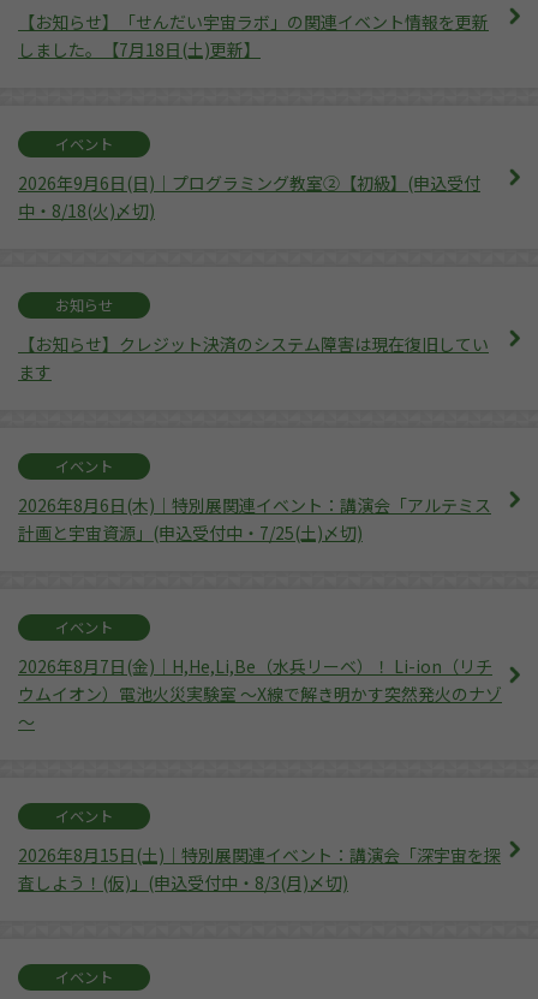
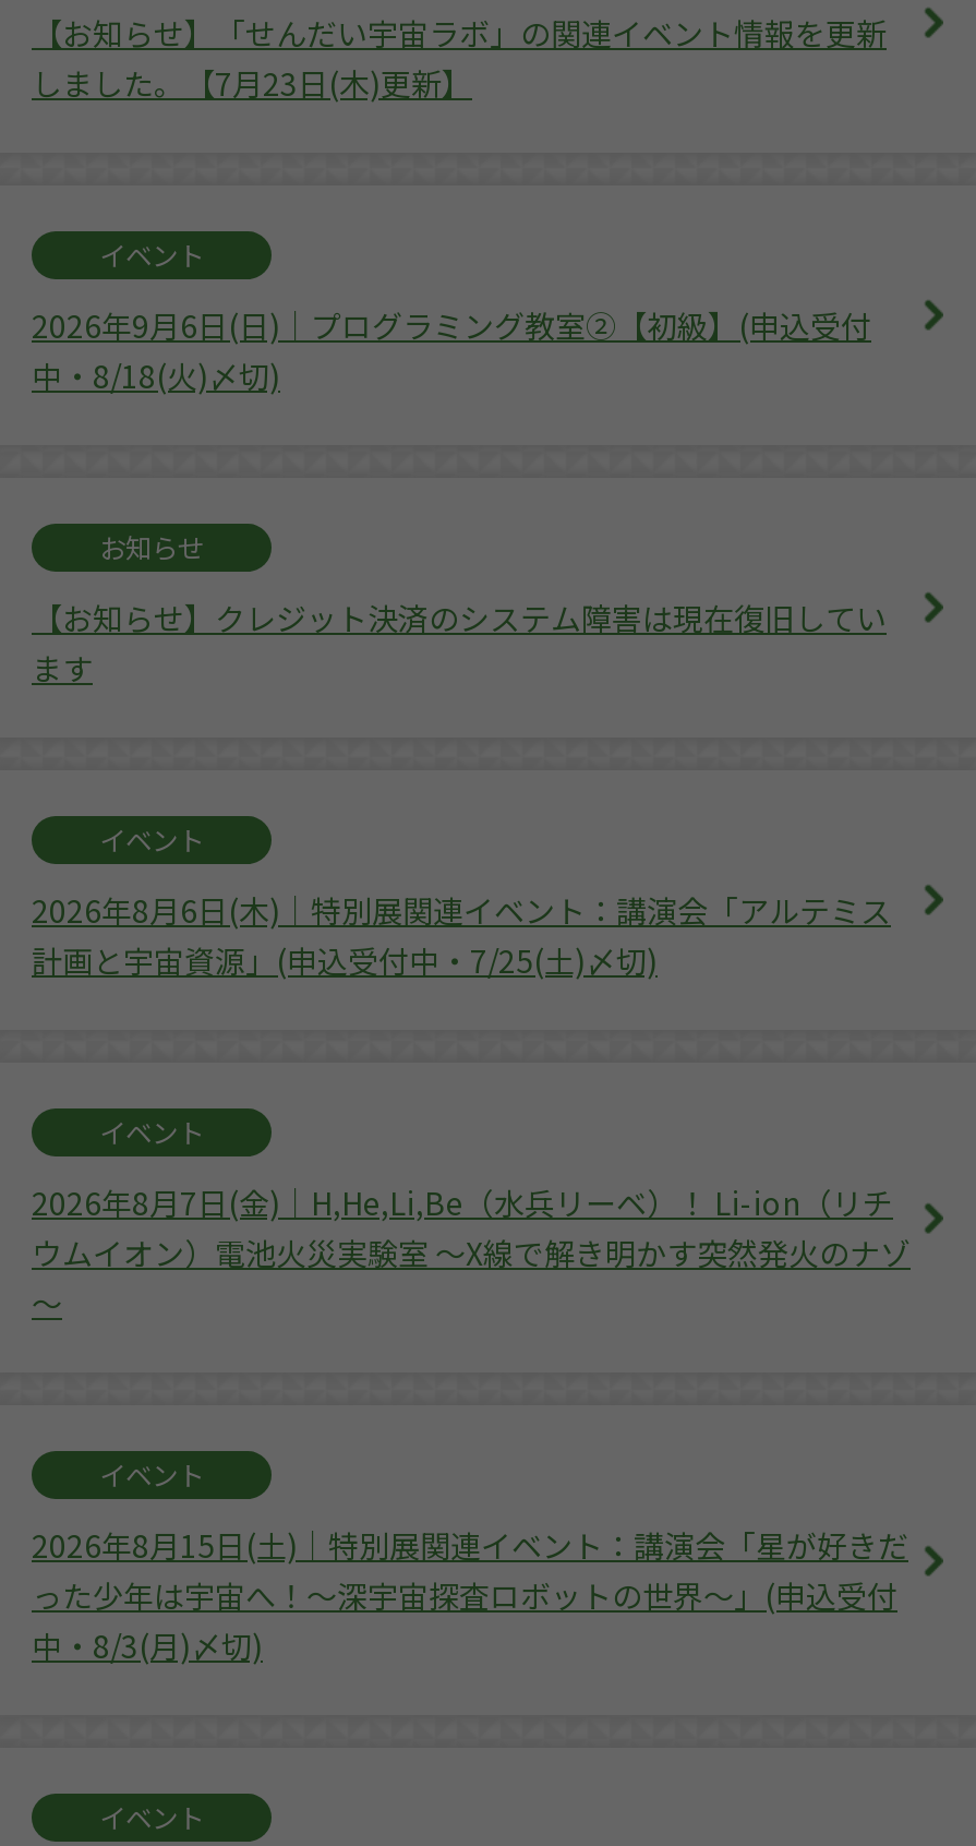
[18,37,261,61] しました。【7月18日(土)更新】 -> [32,60,472,104] しました。【7月23日(木)更新】
[18,842,501,894] 2026年8月15日(土)｜特別展関連イベント：講演会「深宇宙を探 | 査しよう！(仮)」(申込受付中・8/3(月)〆切) -> [32,1522,908,1666] 2026年8月15日(土)｜特別展関連イベント：講演会「星が好きだ | った少年は宇宙へ！～深宇宙探査ロボットの世界～」(申込受付 | 中・8/3(月)〆切)

